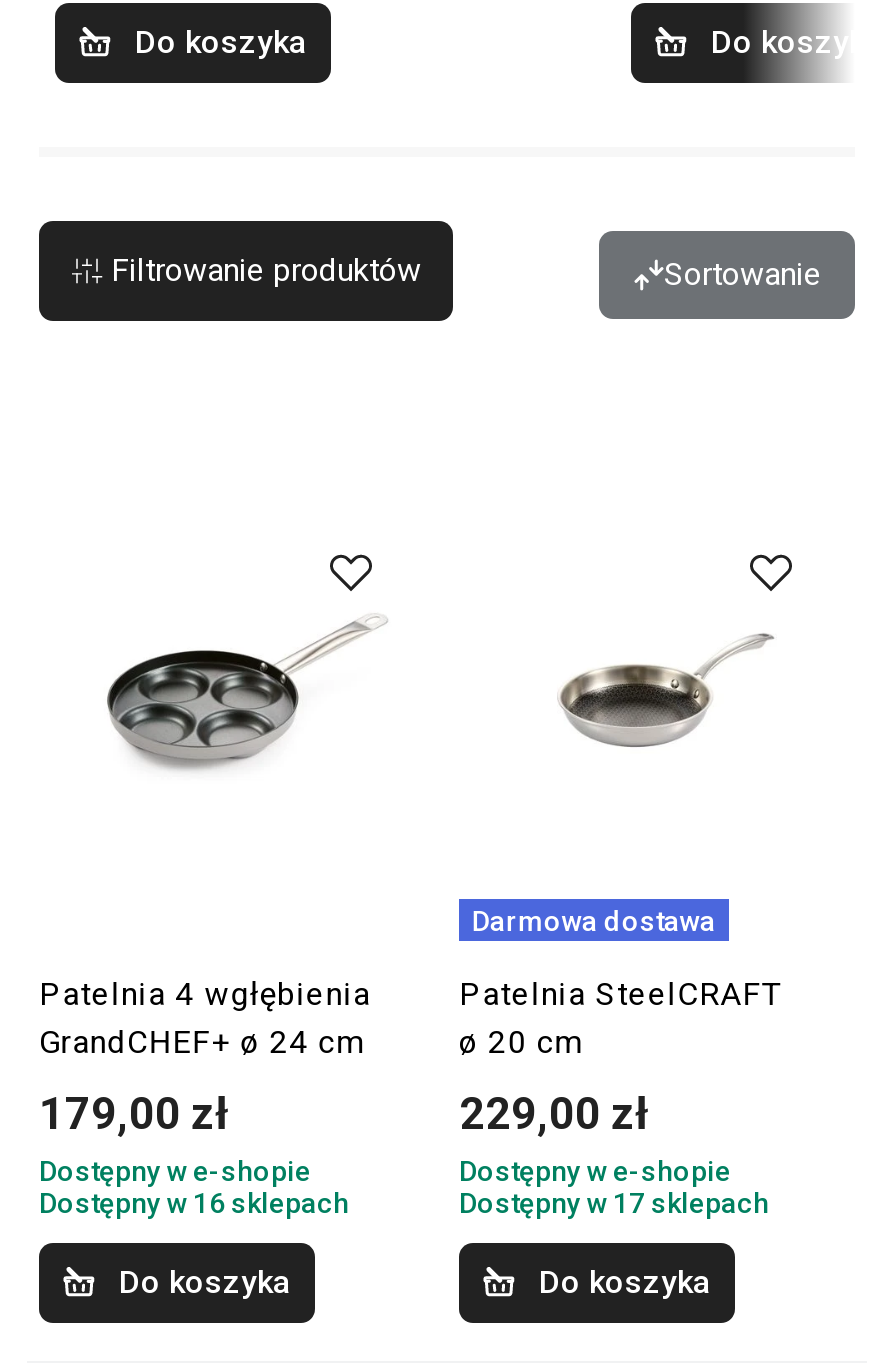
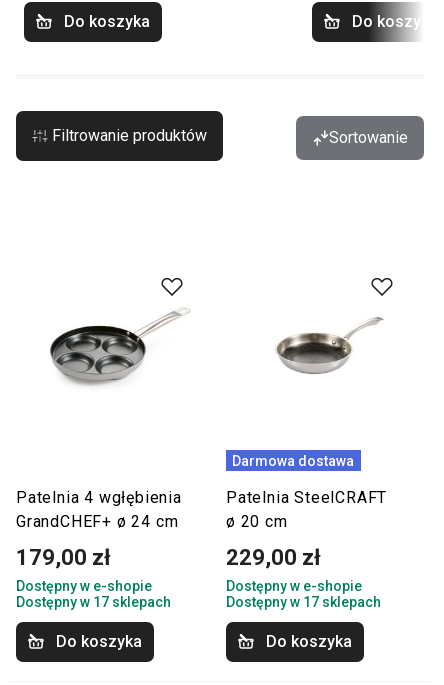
[39,1187,349,1219] Dostępny w 16 sklepach -> [16,594,171,610] Dostępny w 17 sklepach

